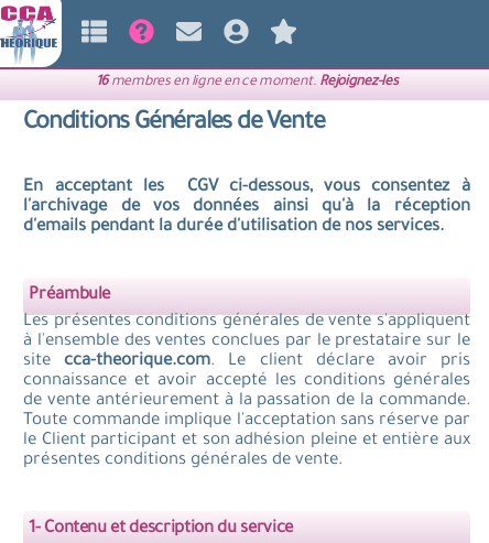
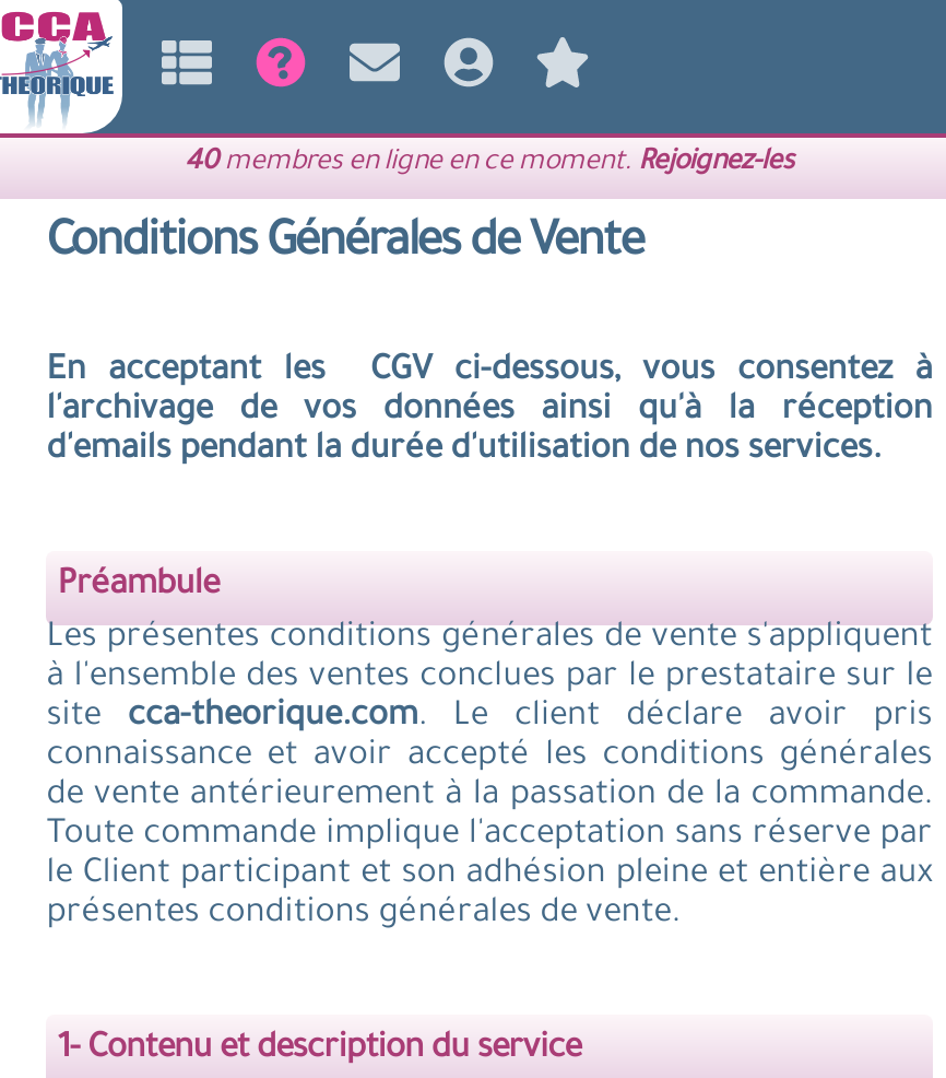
[95,75,398,90] 16 membres en ligne en ce moment. Rejoignez-les -> [185,149,794,179] 40 membres en ligne en ce moment. Rejoignez-les

